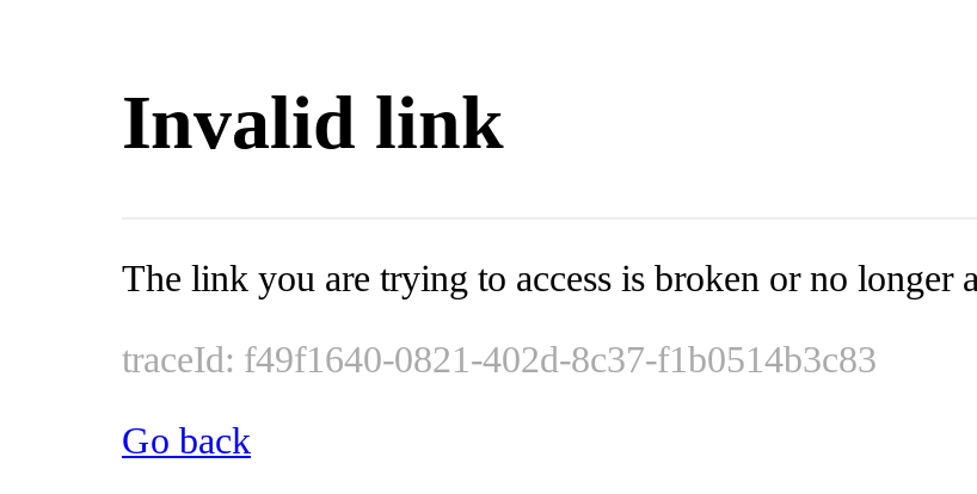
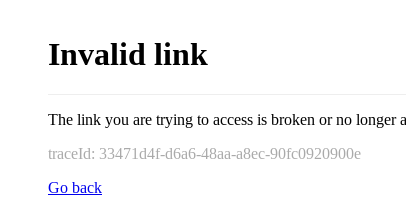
[122,340,877,380] traceId: f49f1640-0821-402d-8c37-f1b0514b3c83 -> [48,145,361,162] traceId: 33471d4f-d6a6-48aa-a8ec-90fc0920900e

